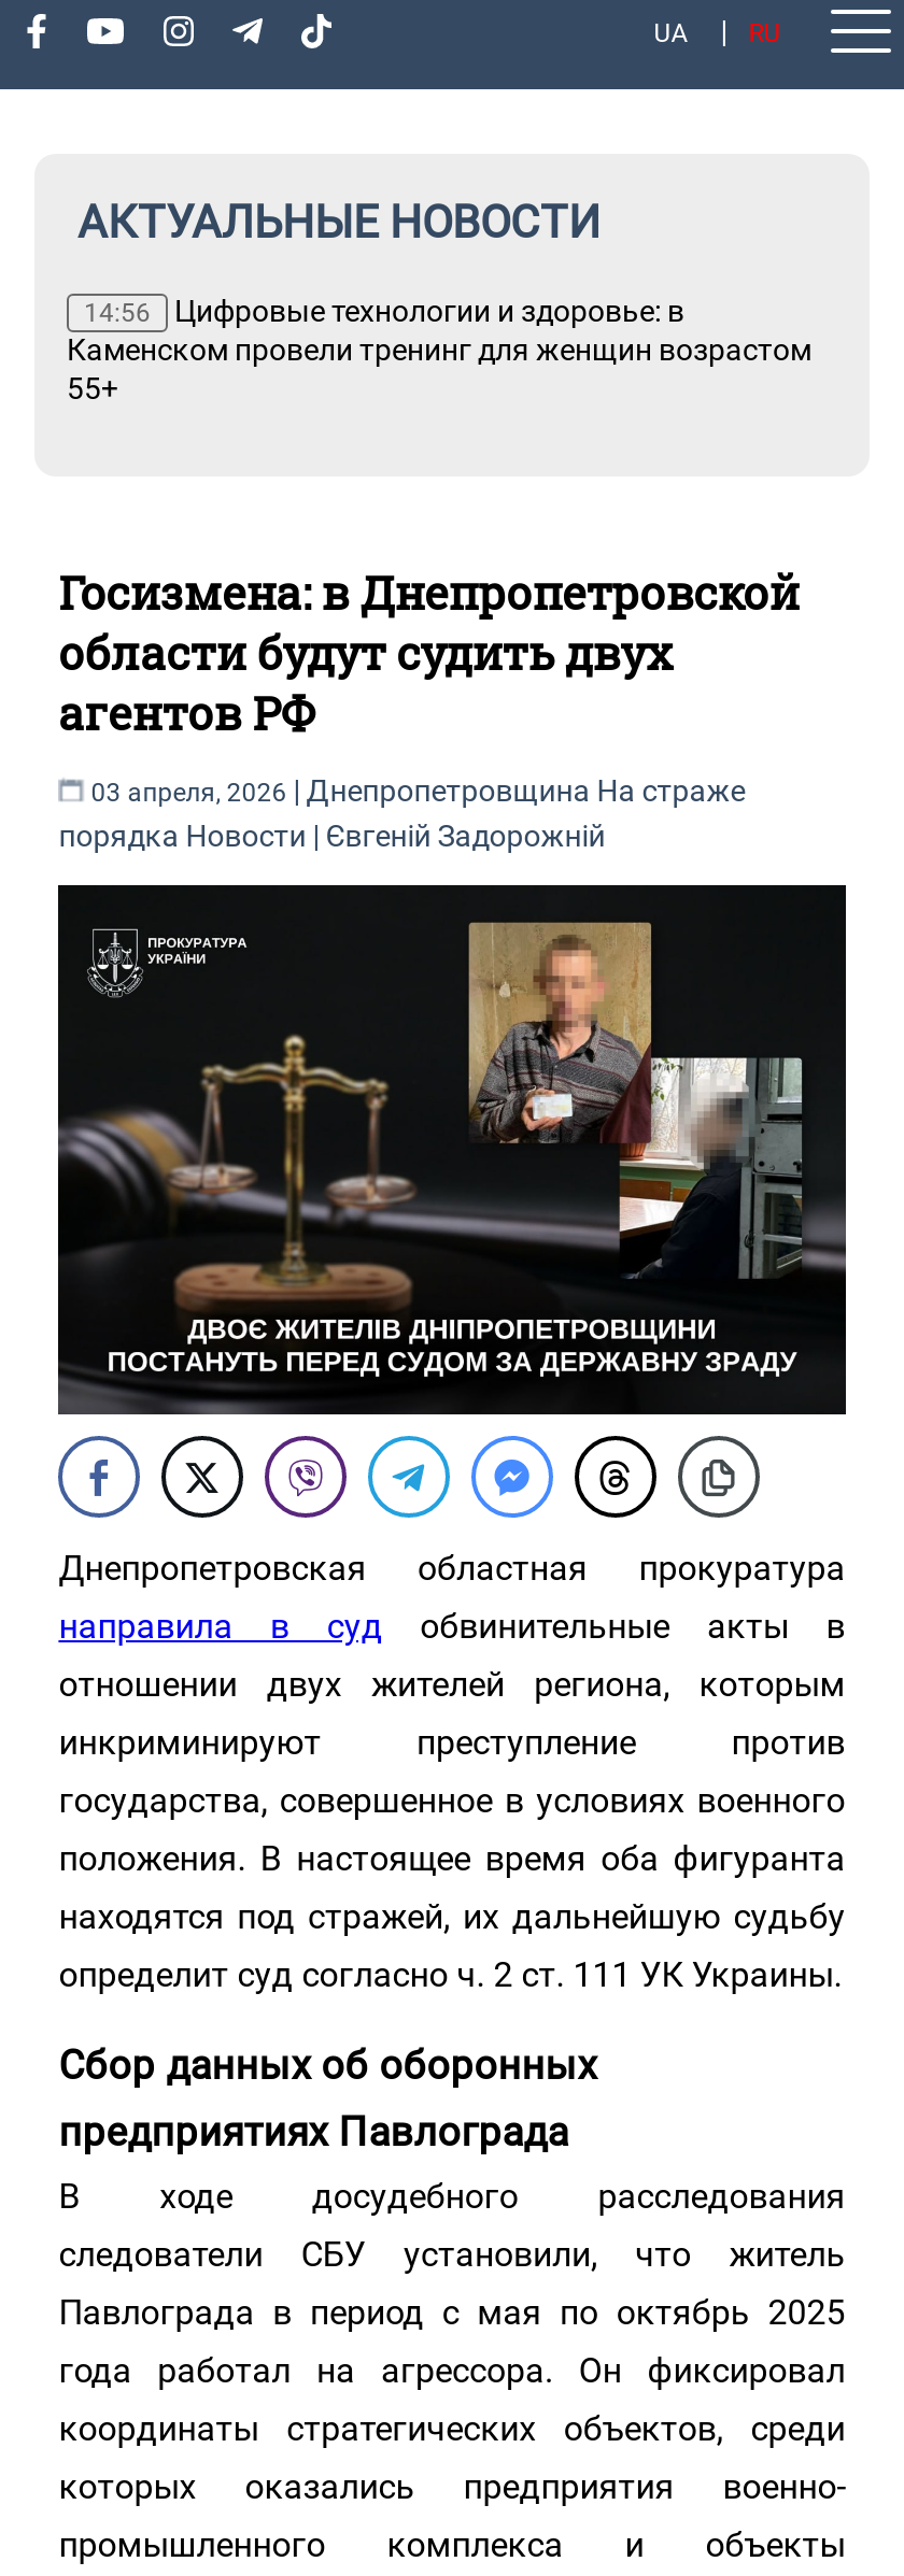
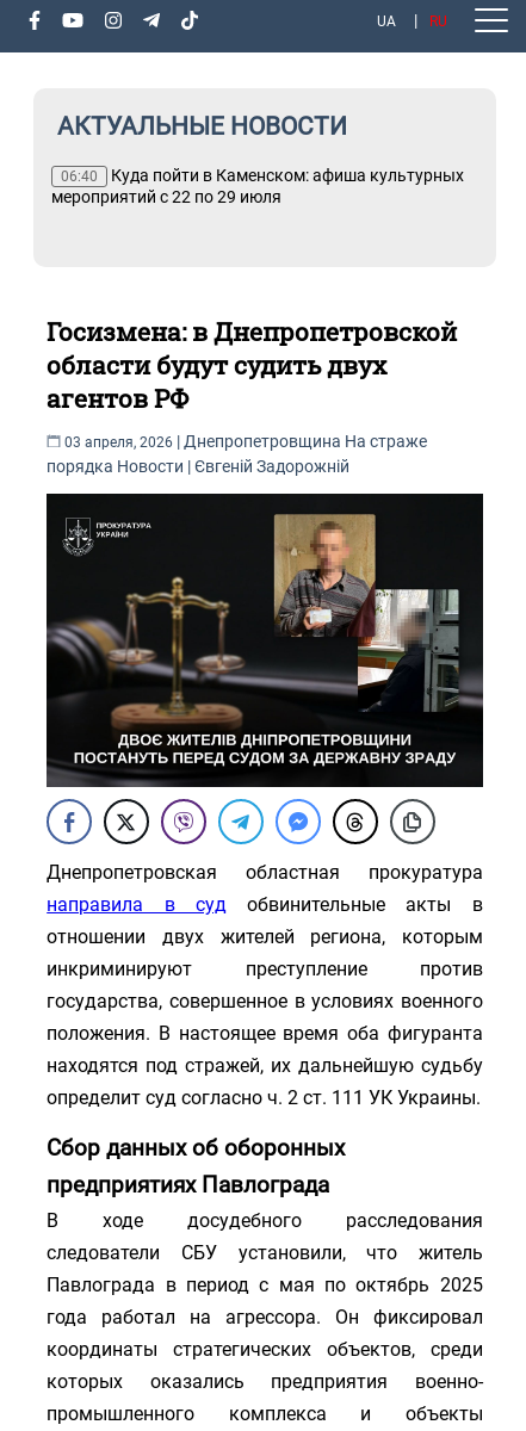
[67,294,811,405] 14:56 Цифровые технологии и здоровье: в | Каменском провели тренинг для женщин возрастом | 55+ -> [51,166,464,206] 06:40 Куда пойти в Каменском: афиша культурных | мероприятий с 22 по 29 июля

